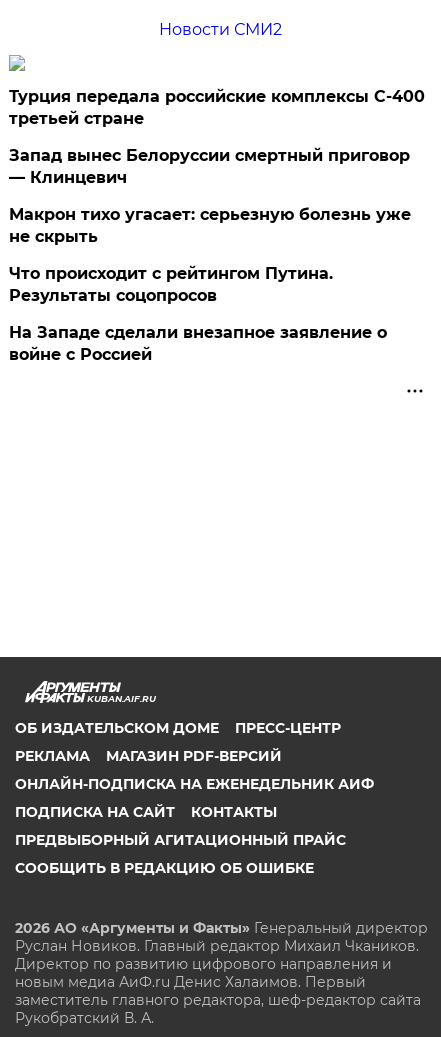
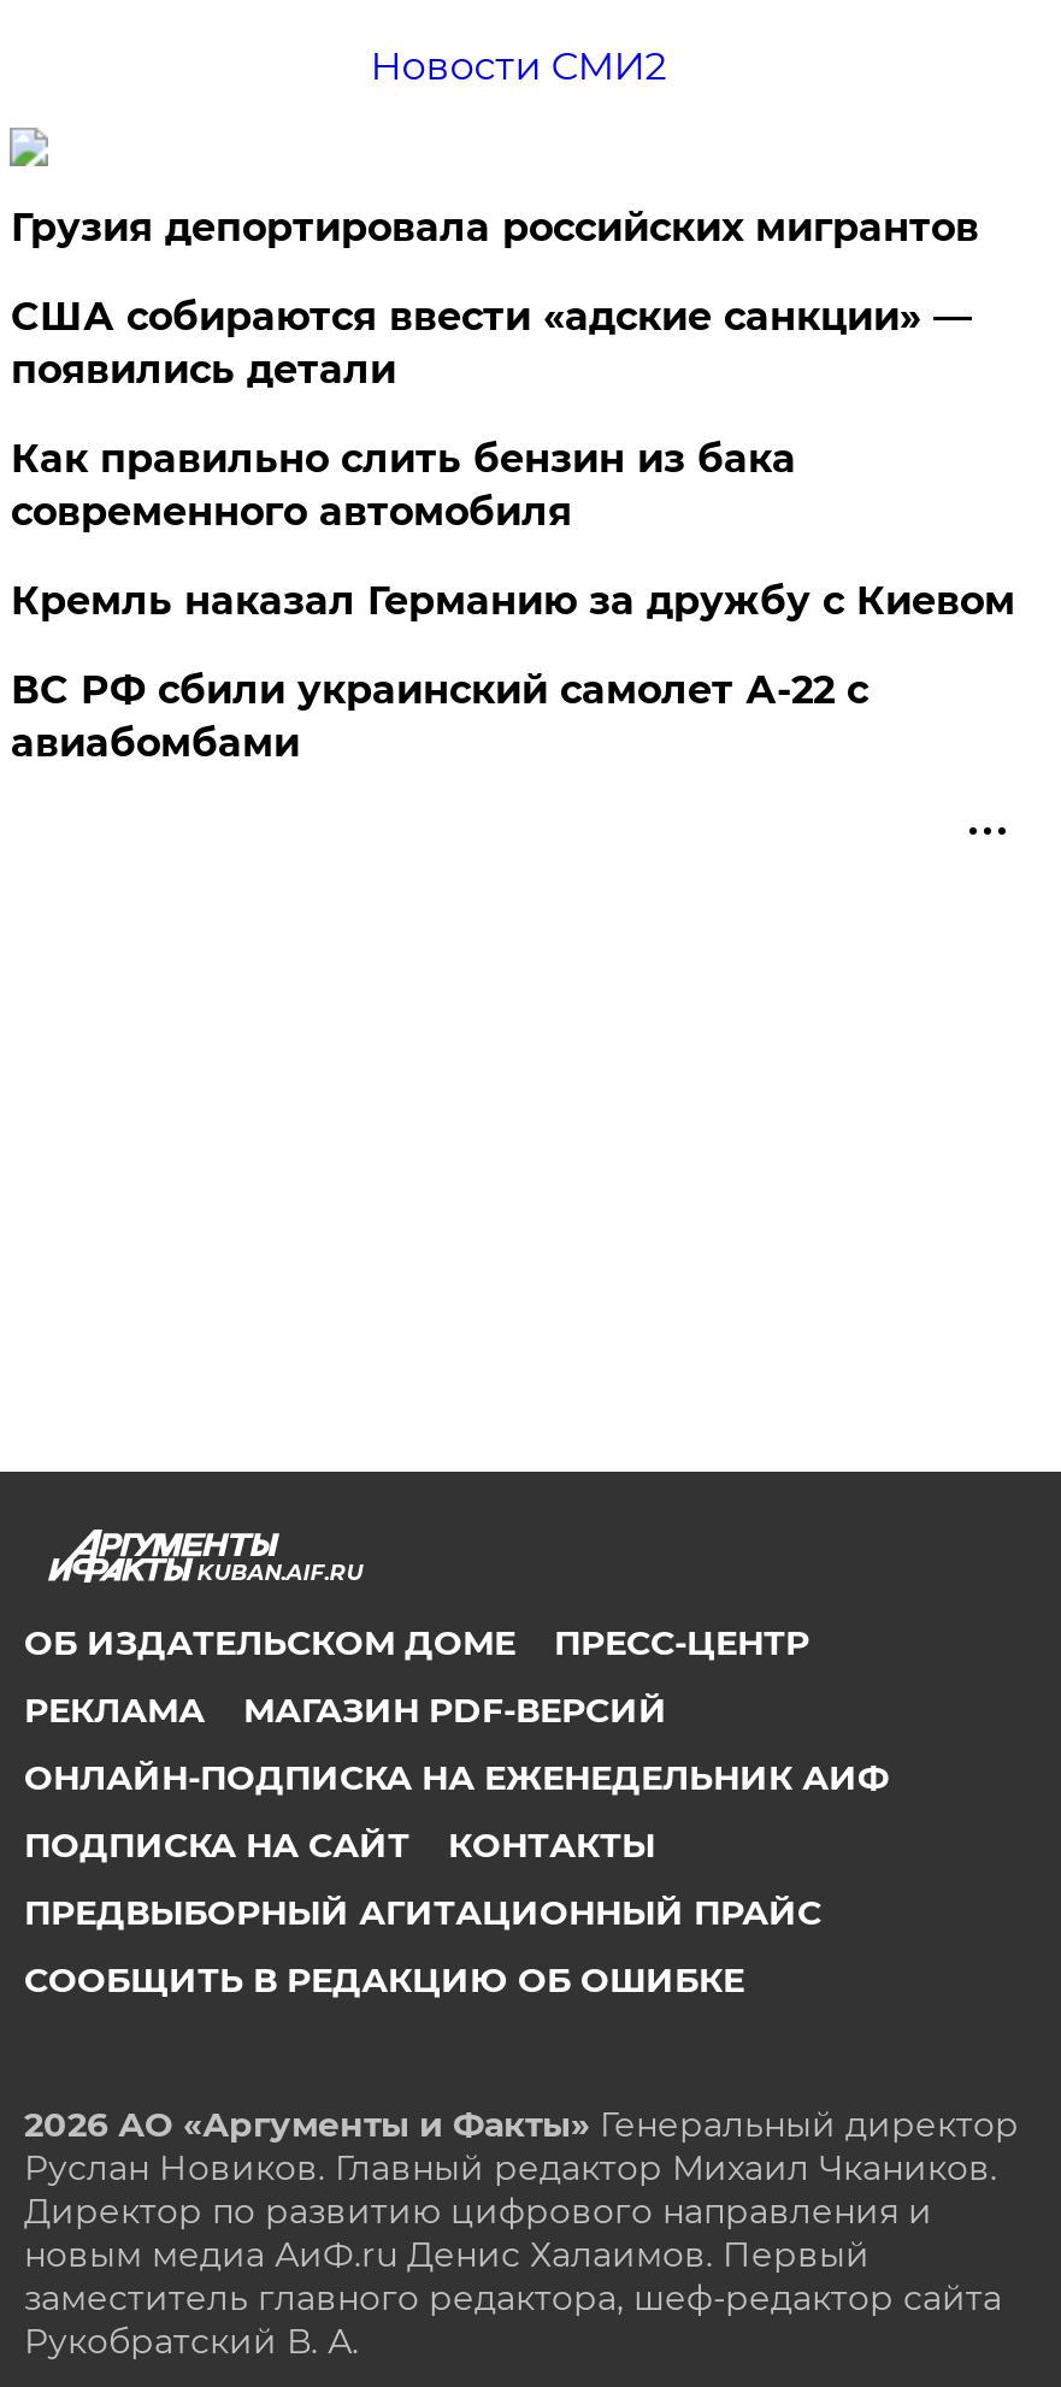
[9,87,425,128] Турция передала российские комплексы С-400 | третьей стране -> [11,205,979,251] Грузия депортировала российских мигрантов
[9,146,410,187] Запад вынес Белоруссии смертный приговор | — Клинцевич -> [11,294,972,393] США собираются ввести «адские санкции» — | появились детали
[9,205,411,246] Макрон тихо угасает: серьезную болезнь уже | не скрыть -> [11,436,796,535] Как правильно слить бензин из бака | современного автомобиля
[9,264,333,305] Что происходит с рейтингом Путина. | Результаты соцопросов -> [11,578,1015,624] Кремль наказал Германию за дружбу с Киевом
[9,323,387,364] На Западе сделали внезапное заявление о | войне с Россией -> [11,667,868,766] ВС РФ сбили украинский самолет А-22 с | авиабомбами

